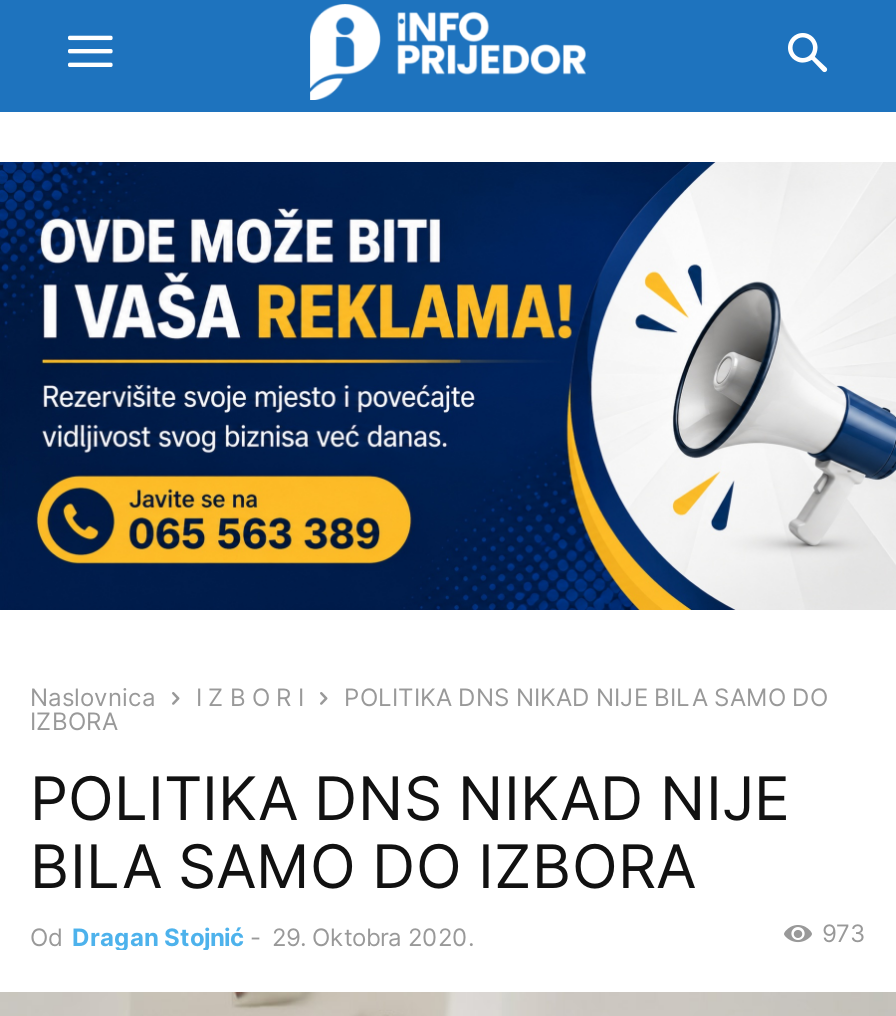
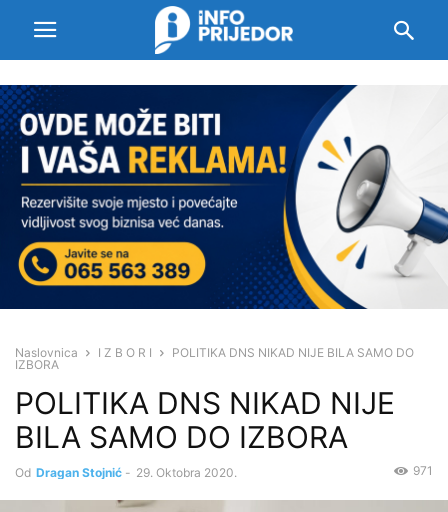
[822,918,866,948] 973 -> [413,463,433,478] 971

